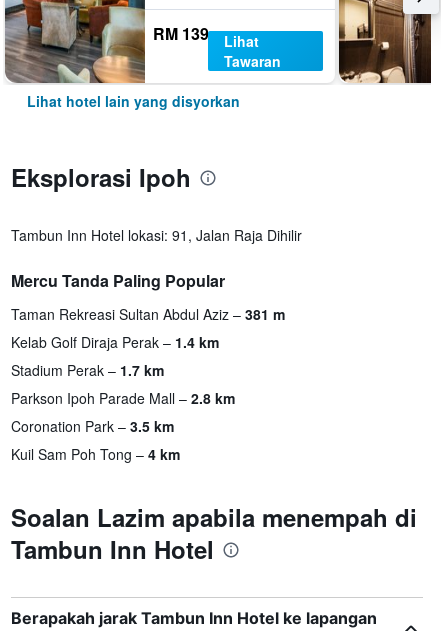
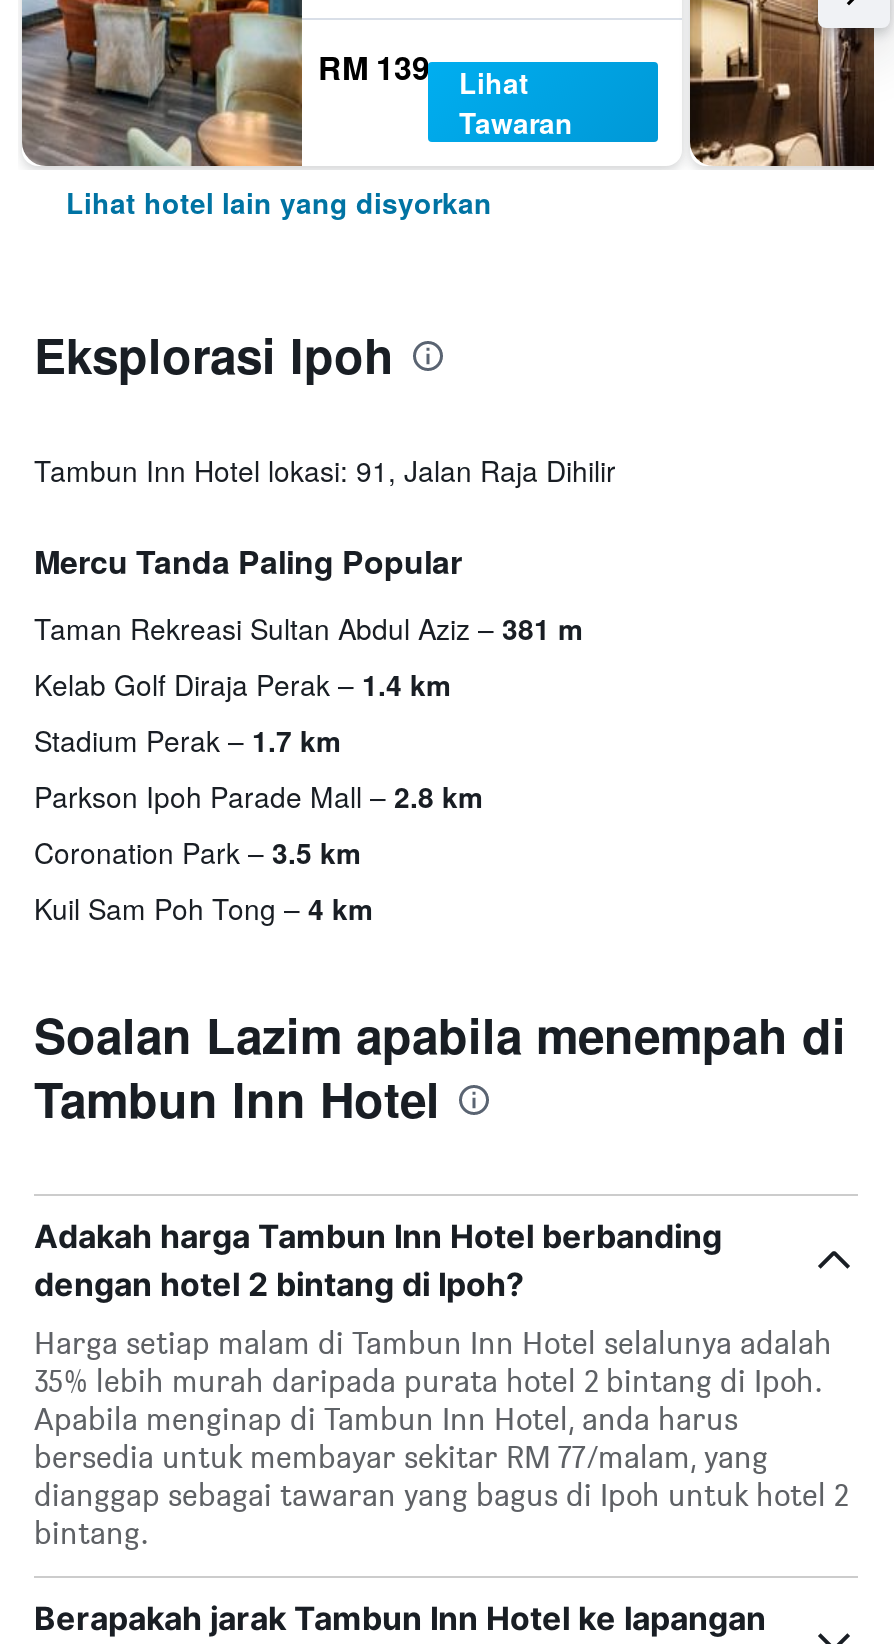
none -> [34,1216,848,1552] Adakah harga Tambun Inn Hotel berbanding | dengan hotel 2 bintang di Ipoh? | Harga setiap malam di Tambun Inn Hotel selalunya adalah | 35% lebih murah daripada purata hotel 2 bintang di Ipoh. | Apabila menginap di Tambun Inn Hotel, anda harus | bersedia untuk membayar sekitar RM 77/malam, yang | dianggap sebagai tawaran yang bagus di Ipoh untuk hotel 2 | bintang.

